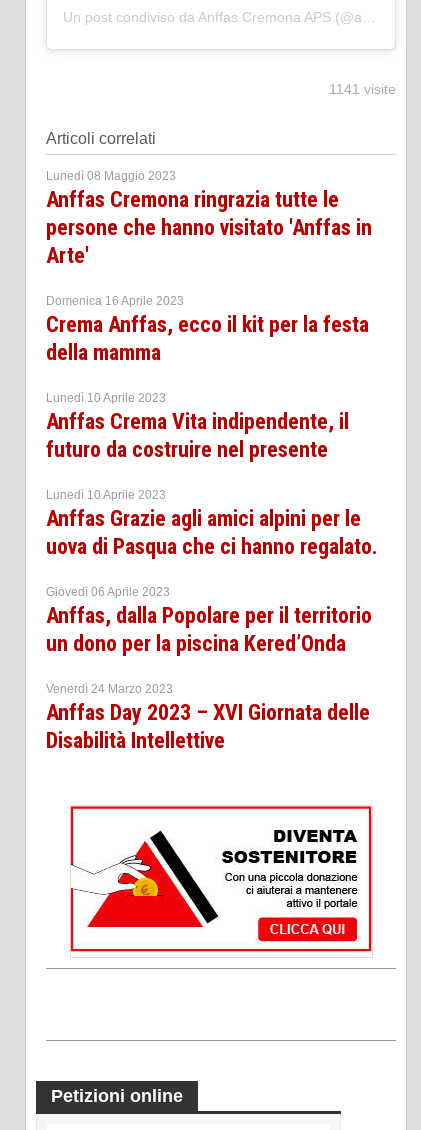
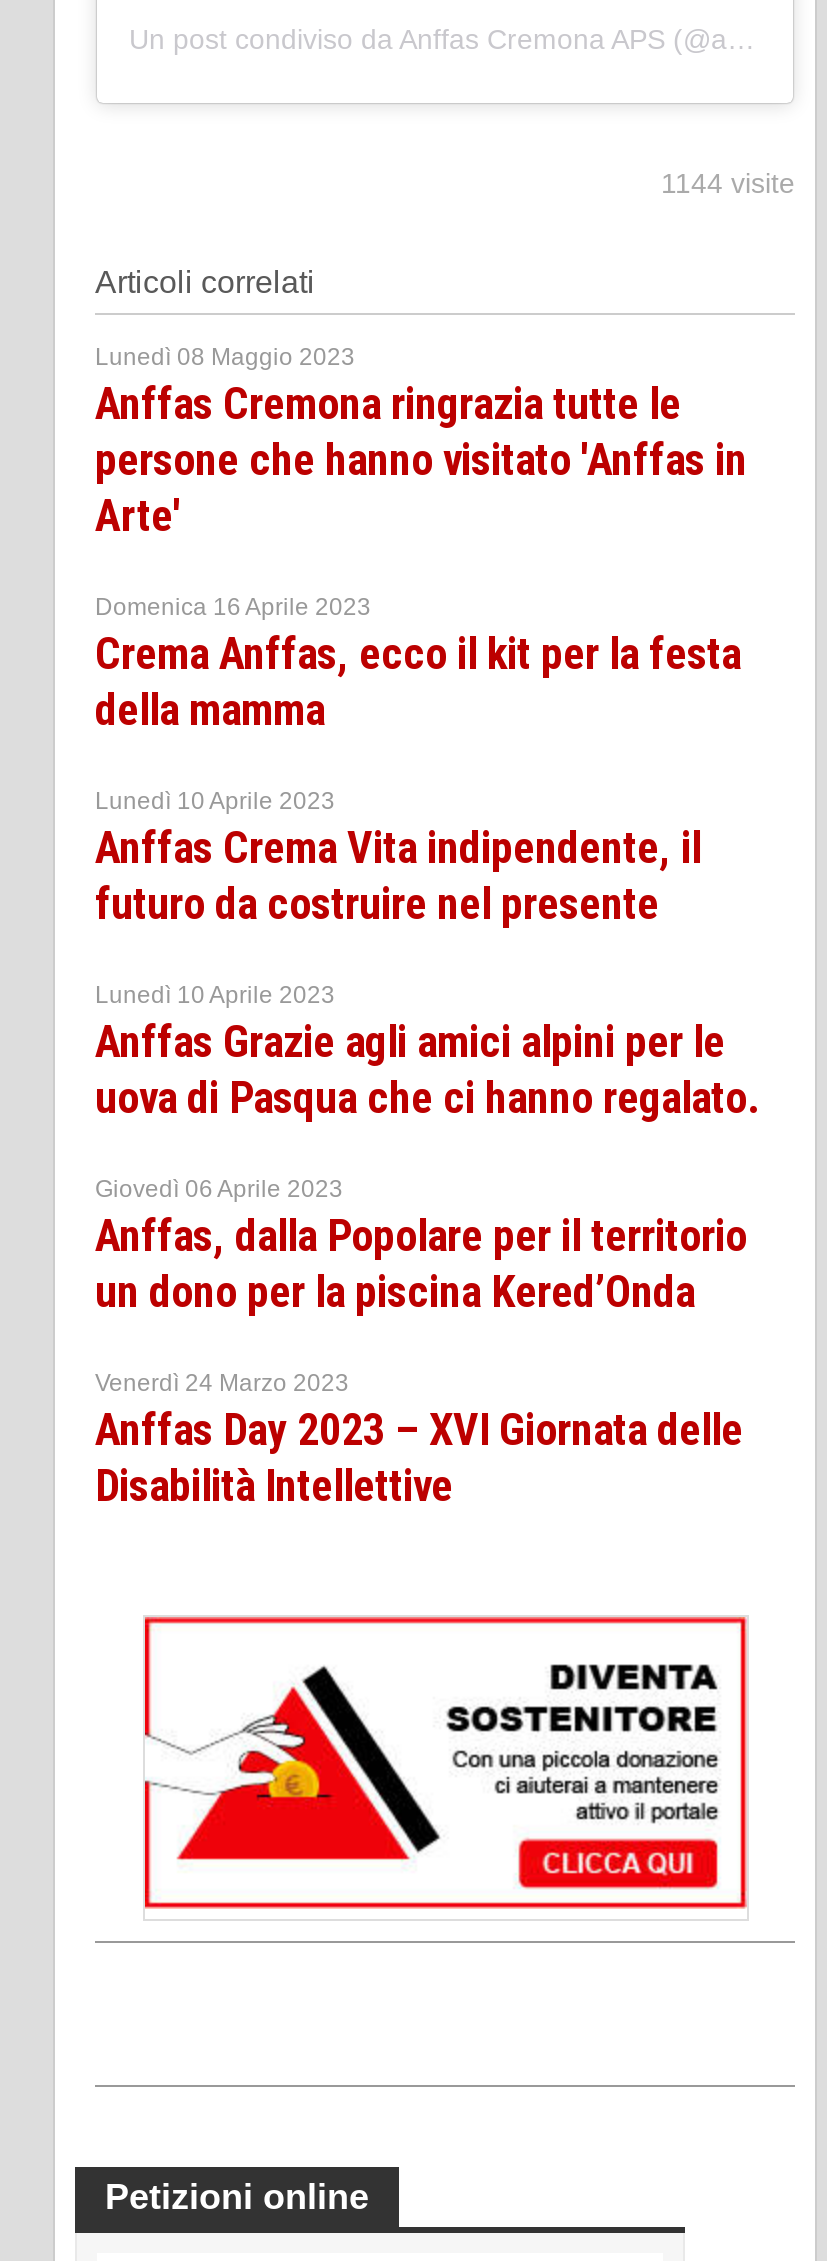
[329,81,396,97] 1141 visite -> [661,168,795,200] 1144 visite

